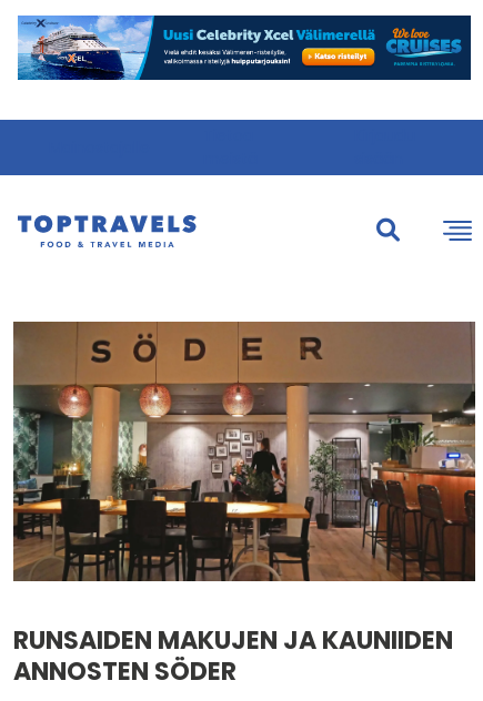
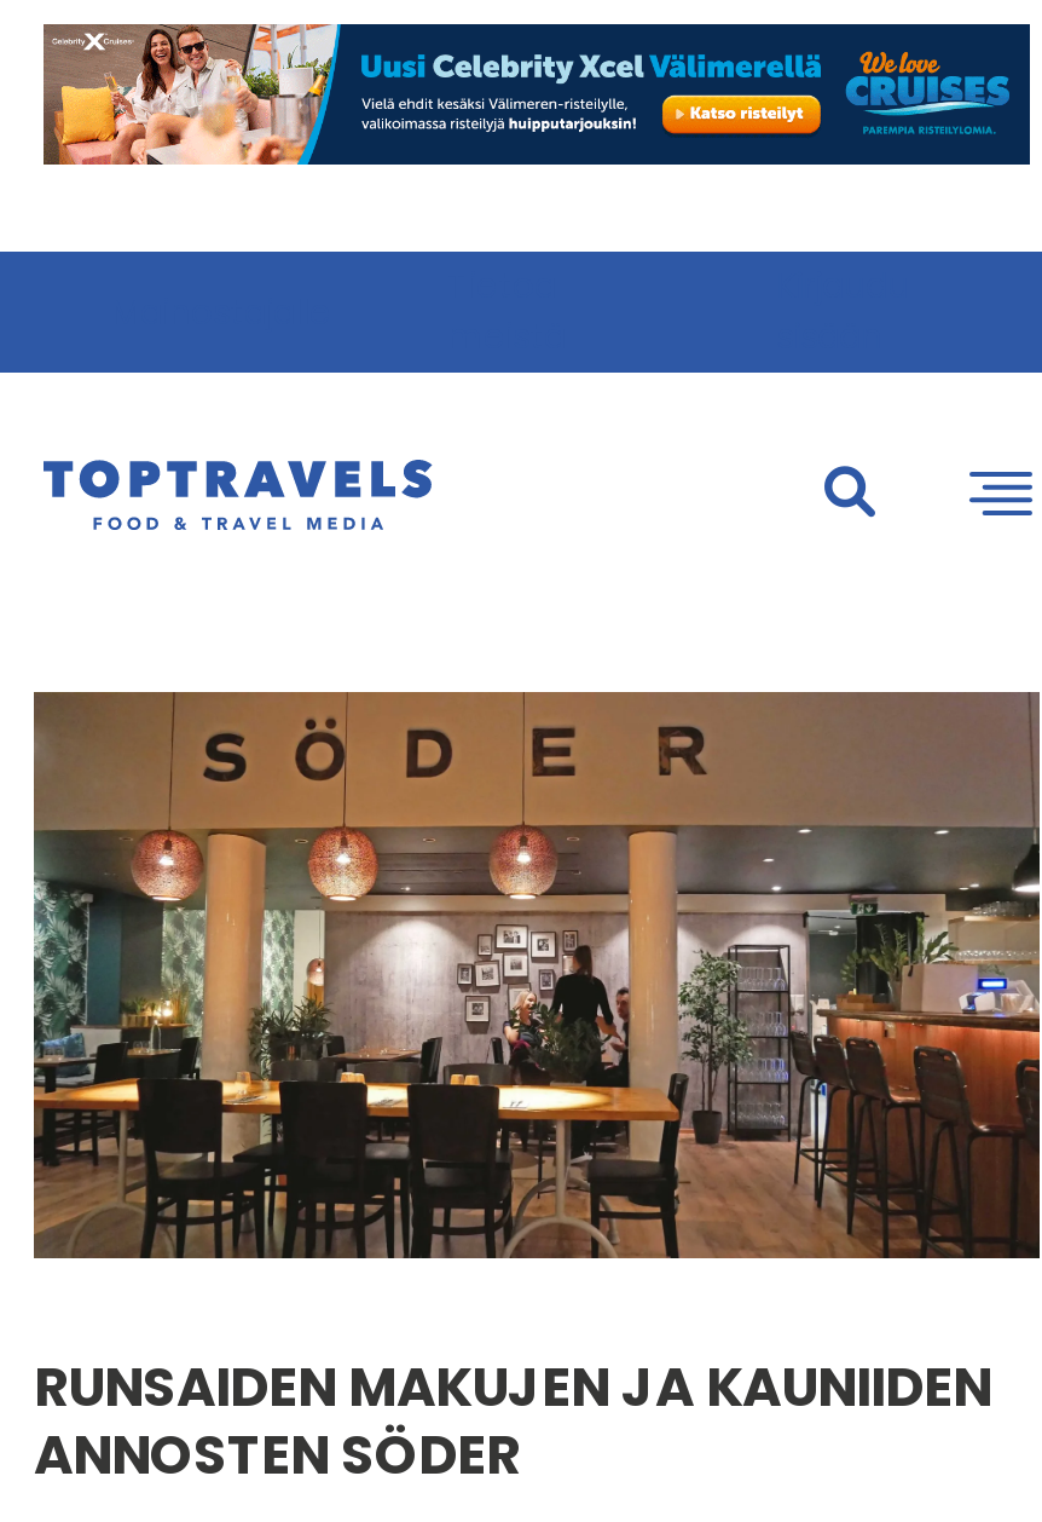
[17,14,153,81] [image] -> [41,22,336,167] [image]

